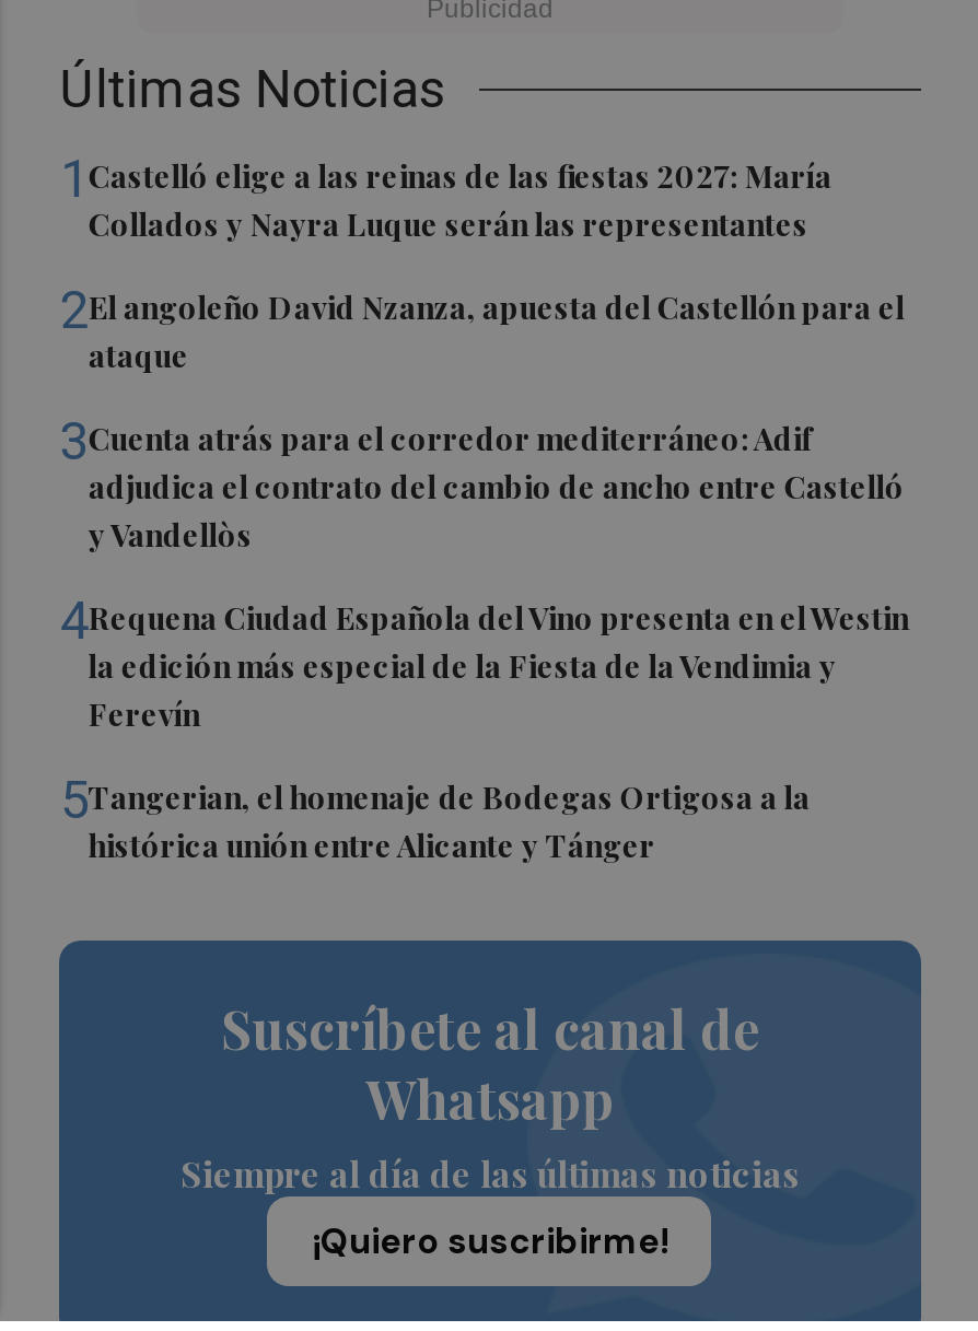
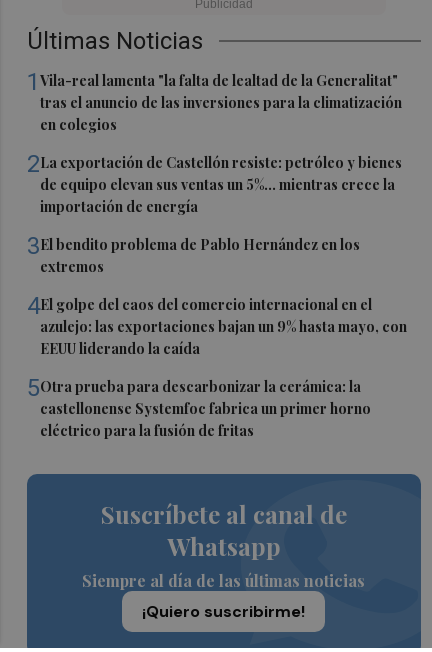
[60,149,832,245] 1 Castelló elige a las reinas de las fiestas 2027: María | Collados y Nayra Luque serán las representantes -> [27,68,402,134] 1 Vila-real lamenta "la falta de lealtad de la Generalitat" | tras el anuncio de las inversiones para la climatización | en colegios
[60,280,904,376] 2El angoleño David Nzanza, apuesta del Castellón para el | ataque -> [27,150,402,216] 2La exportación de Castellón resiste: petróleo y bienes | de equipo elevan sus ventas un 5%... mientras crece la | importación de energía
[60,411,904,555] 3Cuenta atrás para el corredor mediterráneo: Adif | adjudica el contrato del cambio de ancho entre Castelló | y Vandellòs -> [27,232,360,276] 3El bendito problema de Pablo Hernández en los | extremos
[60,590,909,735] 4Requena Ciudad Española del Vino presenta en el Westin | la edición más especial de la Fiesta de la Vendimia y | Ferevín -> [27,292,407,358] 4El golpe del caos del comercio internacional en el | azulejo: las exportaciones bajan un 9% hasta mayo, con | EEUU liderando la caída
[60,770,810,866] 5Tangerian, el homenaje de Bodegas Ortigosa a la | histórica unión entre Alicante y Tánger -> [27,374,371,440] 5Otra prueba para descarbonizar la cerámica: la | castellonense Systemfoc fabrica un primer horno | eléctrico para la fusión de fritas

